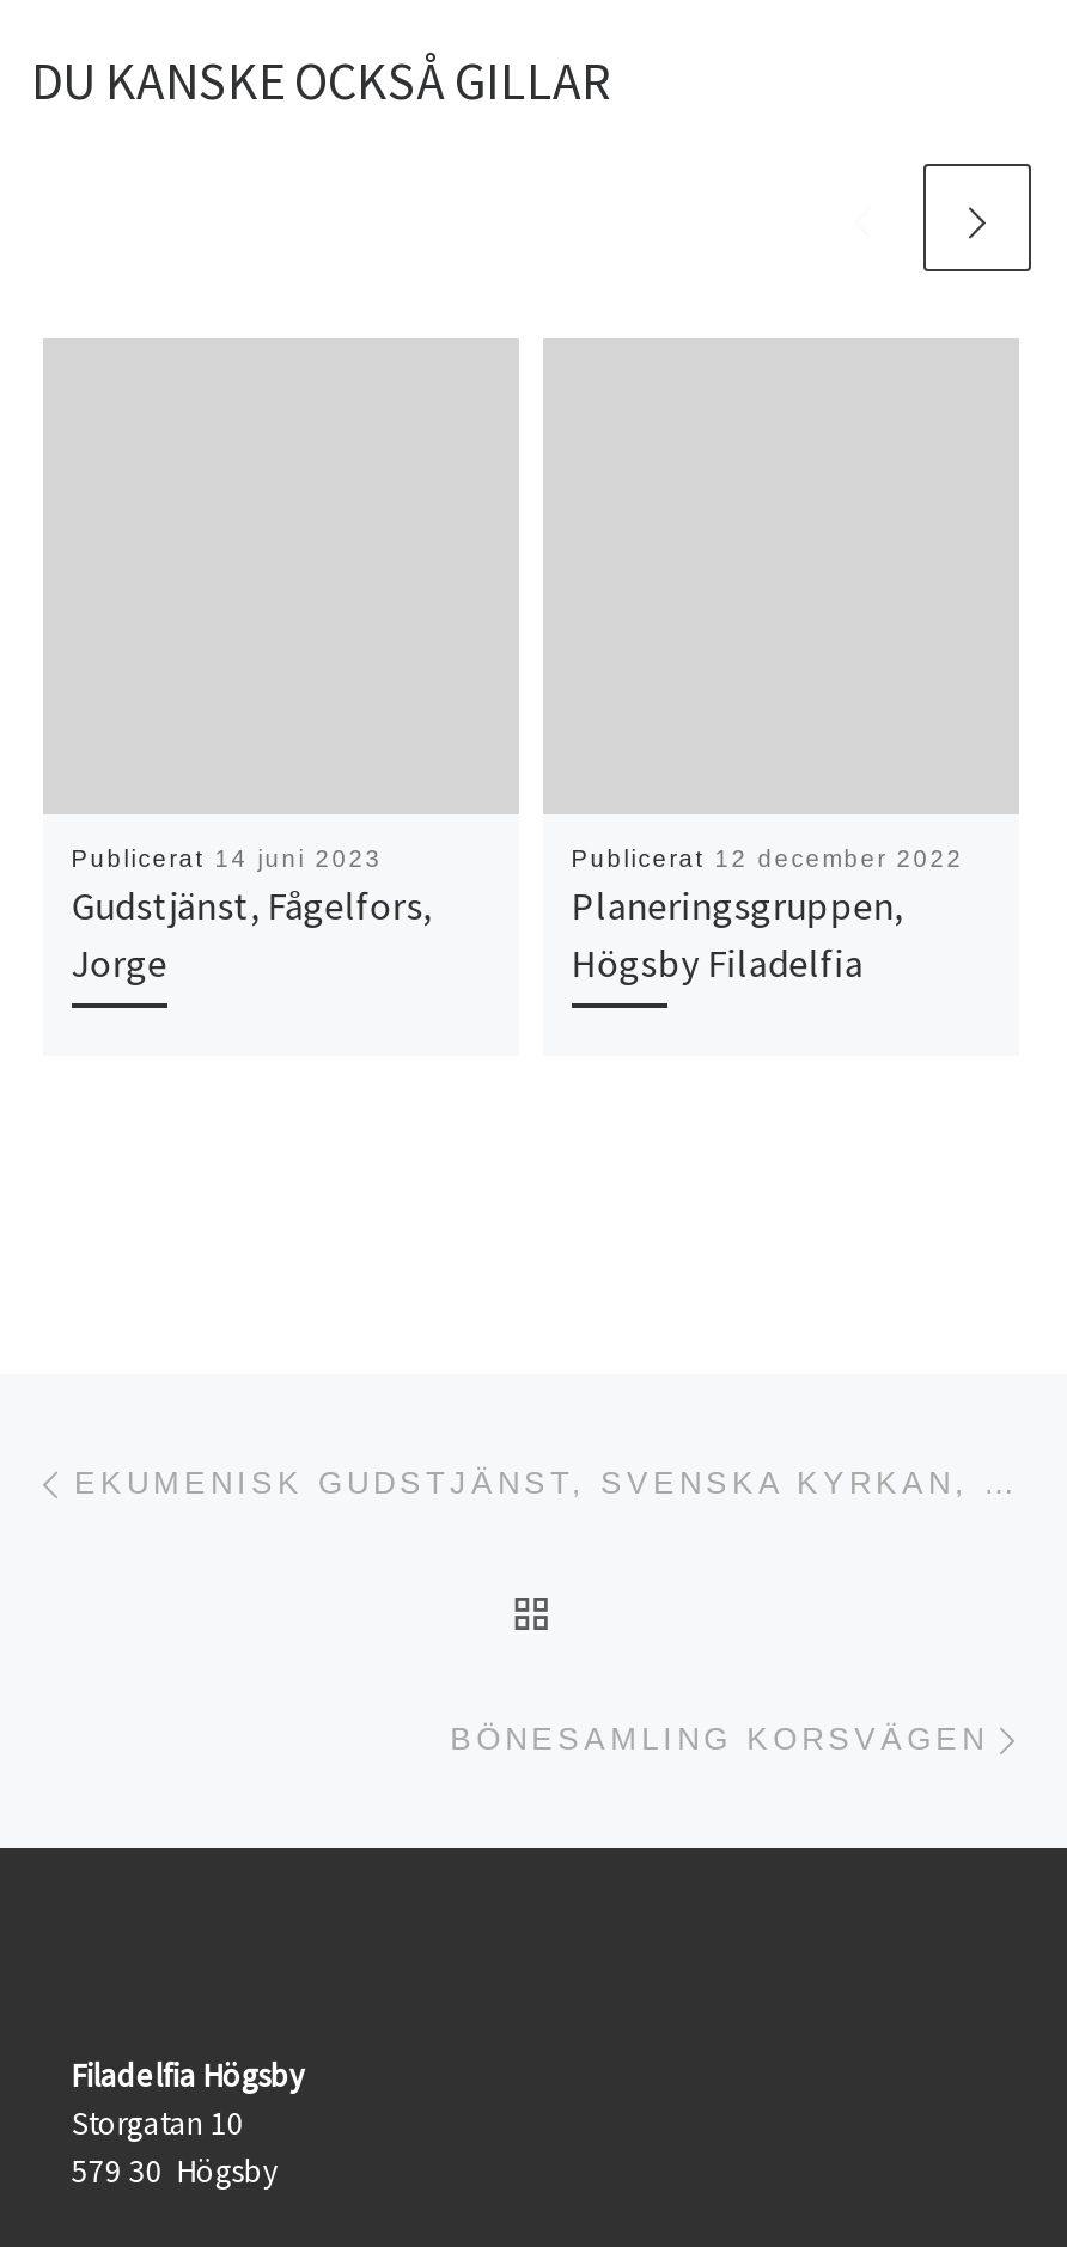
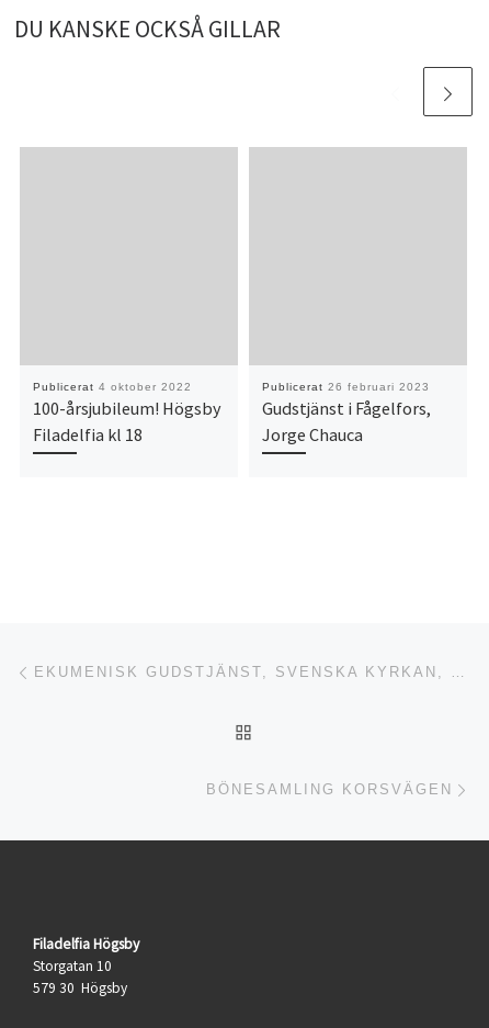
[71,846,432,987] Publicerat 14 juni 2023 | Gudstjänst, Fågelfors, | Jorge -> [33,380,221,445] Publicerat 4 oktober 2022 | 100-årsjubileum! Högsby | Filadelfia kl 18
[571,846,963,987] Publicerat 12 december 2022 | Planeringsgruppen, | Högsby Filadelfia -> [262,380,431,445] Publicerat 26 februari 2023 | Gudstjänst i Fågelfors, | Jorge Chauca

